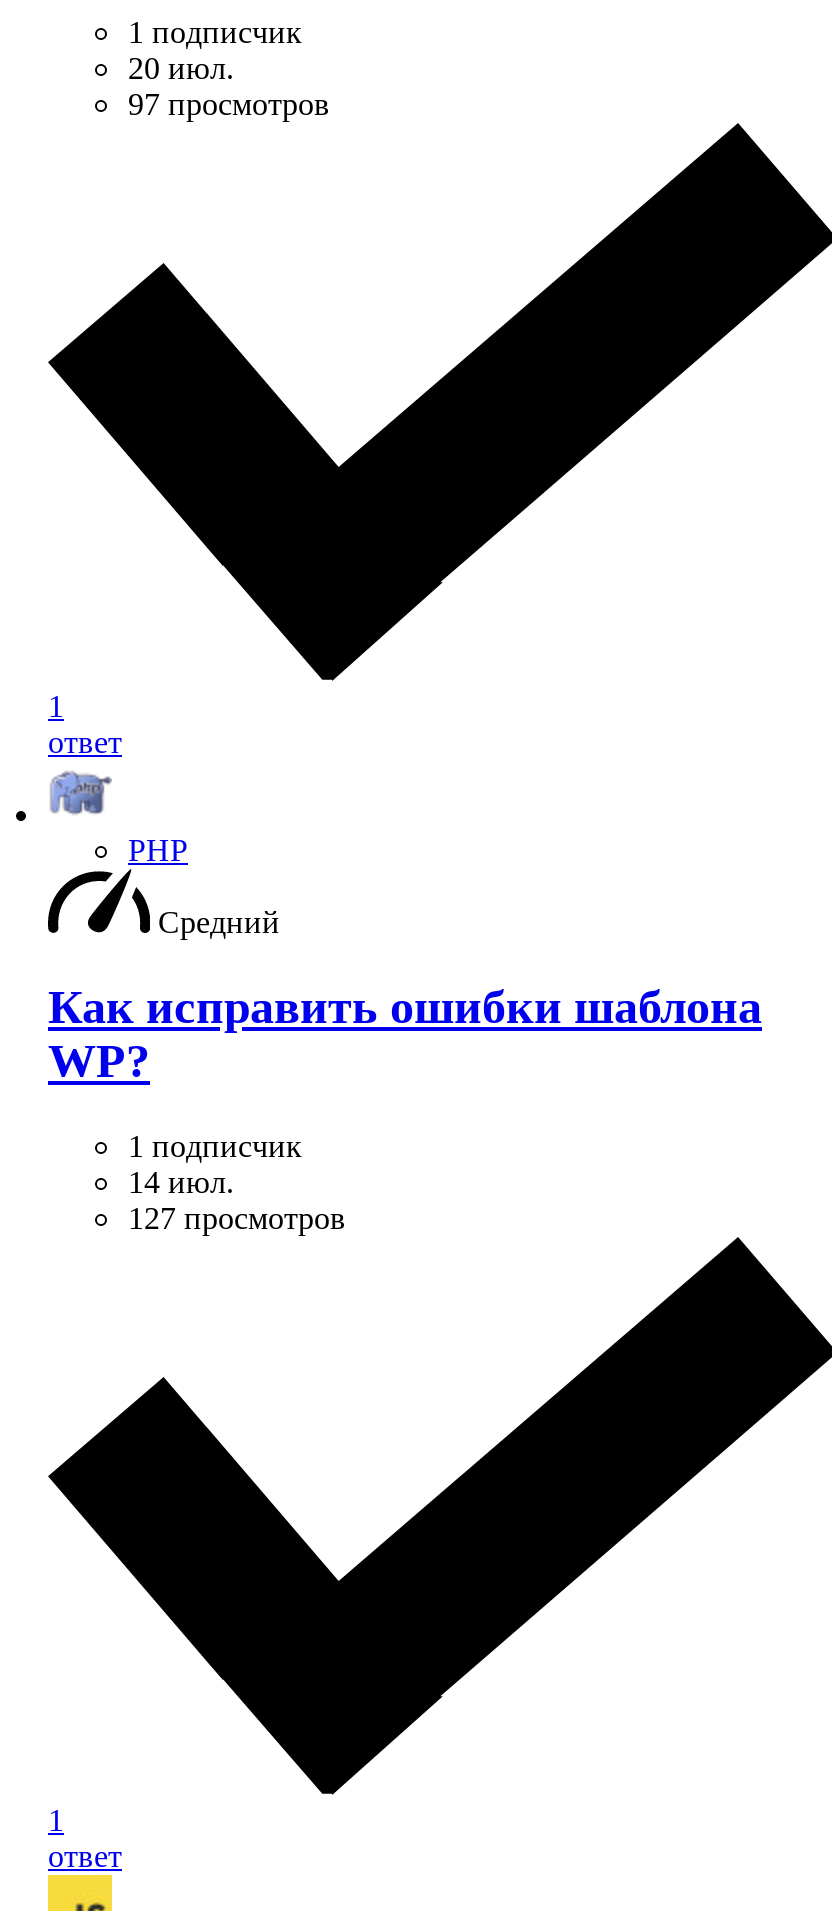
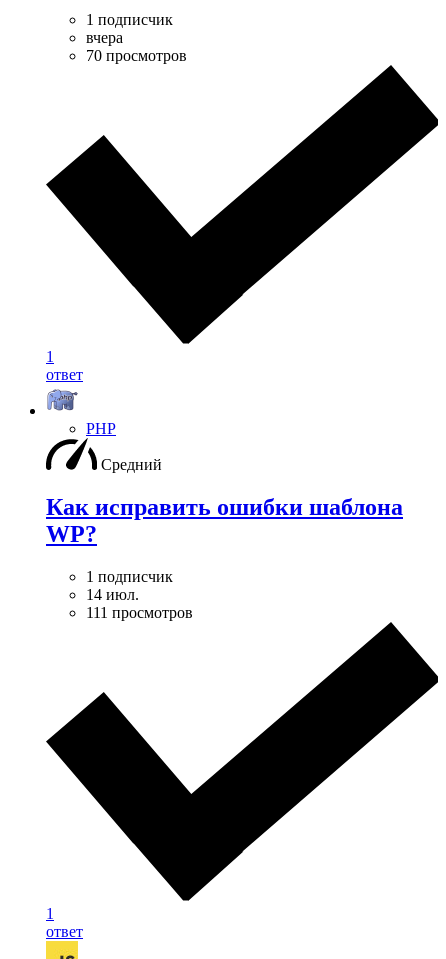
[128,52,330,122] 20 июл. | 97 просмотров -> [86,29,187,64] вчера | 70 просмотров
[128,1201,346,1235] 127 просмотров -> [86,604,193,621] 111 просмотров

